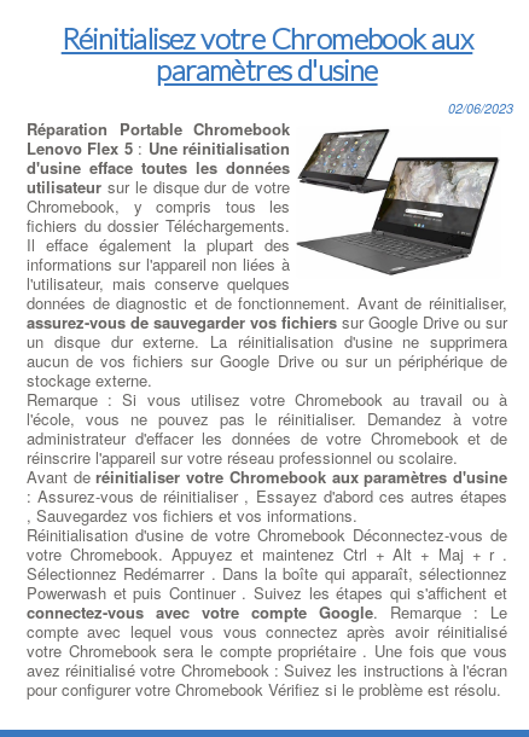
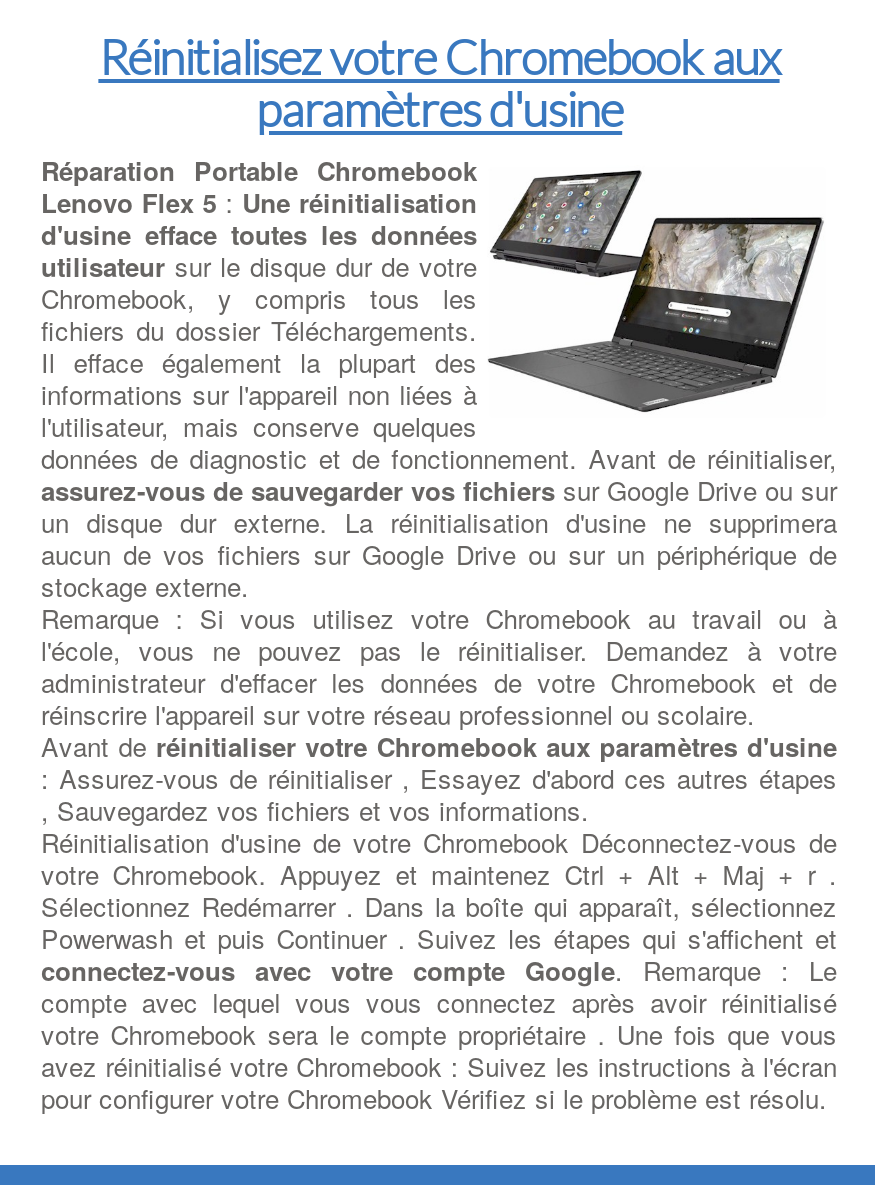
[448,98,513,117] 02/06/2023 -> none

